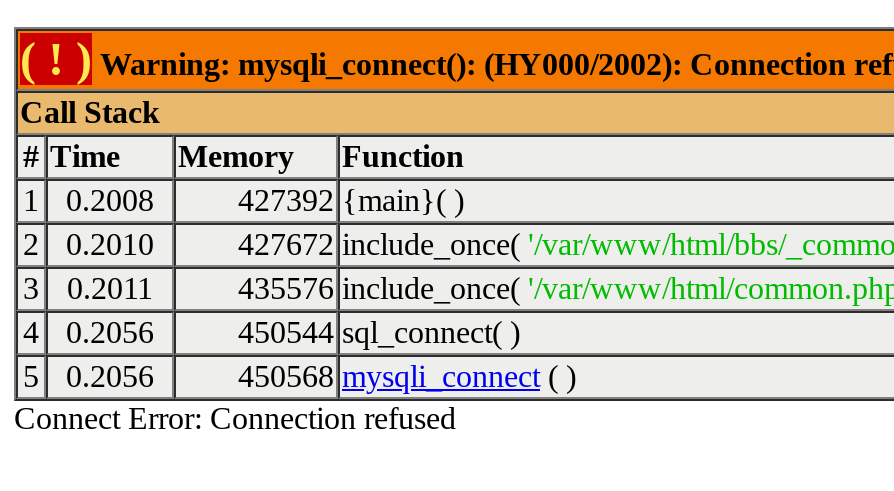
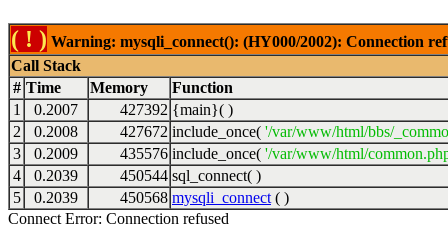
[23,183,154,217] 1 0.2008 -> [12,101,78,118] 1 0.2007
[23,227,154,261] 2 0.2010 -> [12,123,78,140] 2 0.2008
[23,271,153,305] 3 0.2011 -> [12,145,78,162] 3 0.2009
[23,315,154,349] 4 0.2056 -> [12,167,78,184] 4 0.2039
[23,359,154,393] 5 0.2056 -> [12,189,78,206] 5 0.2039

